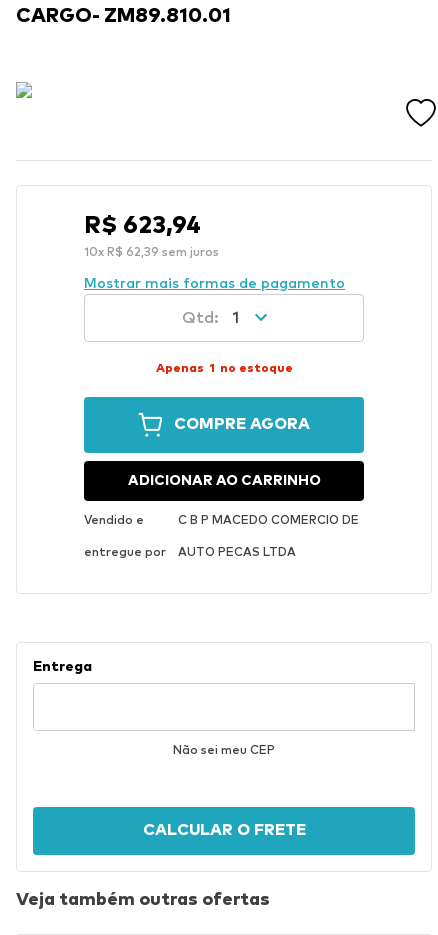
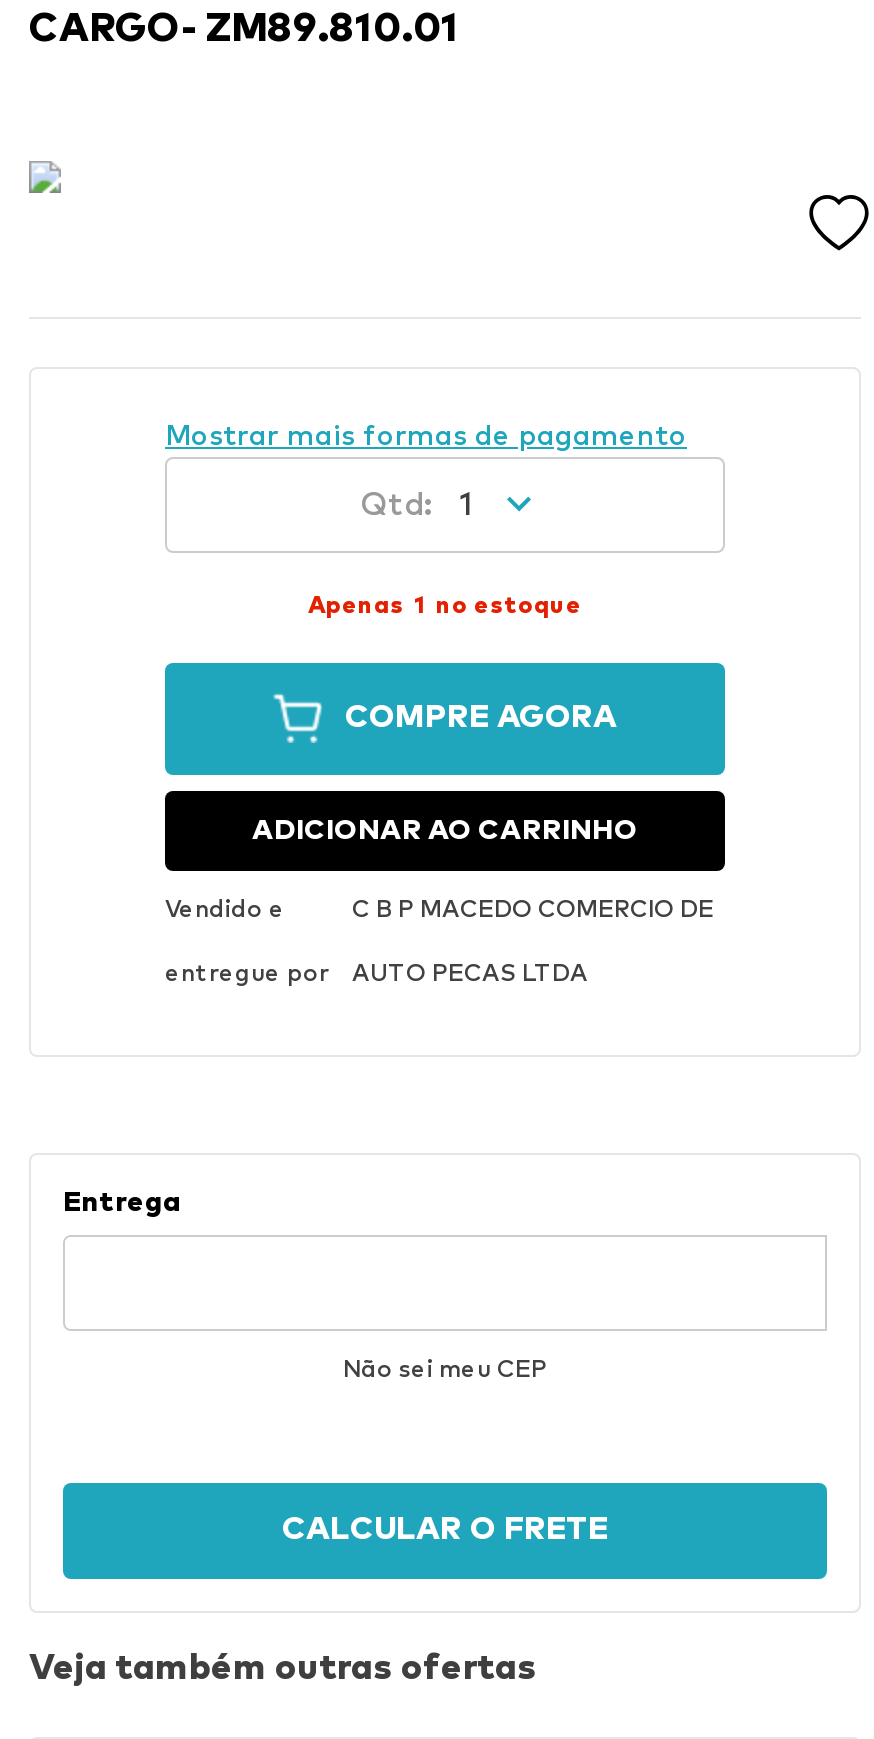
[84,214,219,259] R$ 623,94 | 10x R$ 62,39 sem juros -> none

